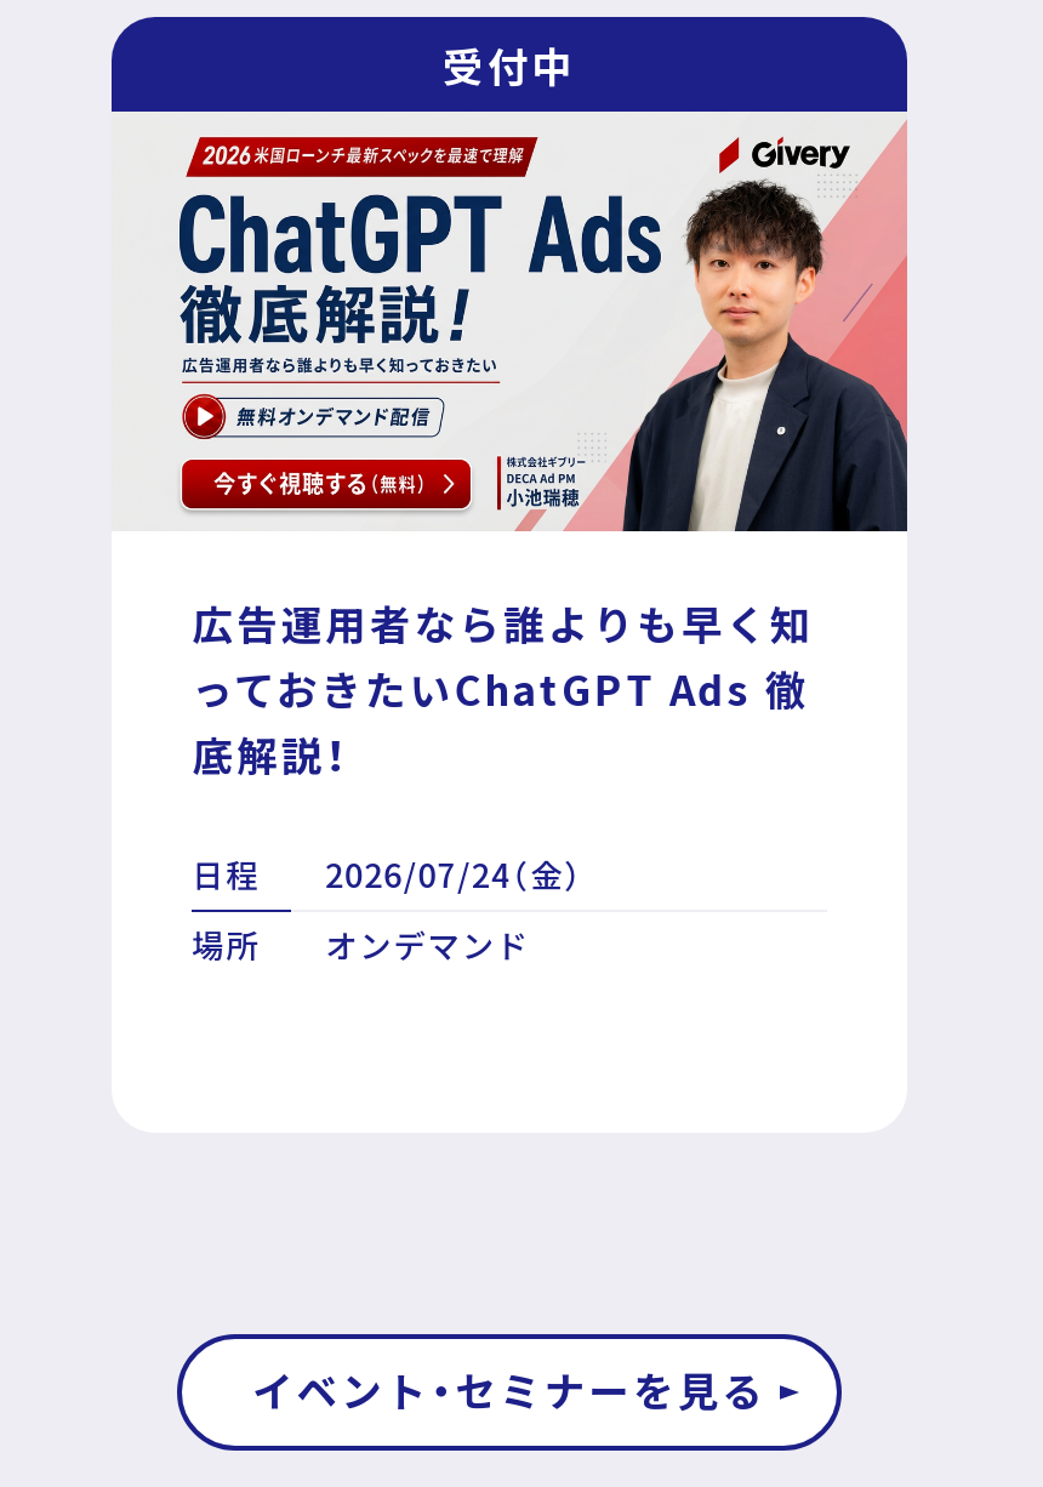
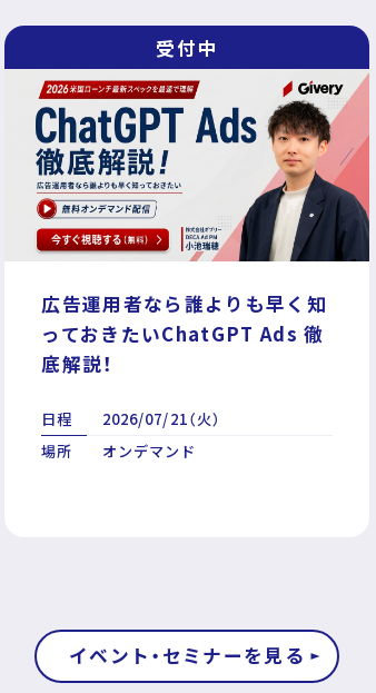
[192,852,584,899] 日程 2026/07/24（金） -> [41,409,221,430] 日程 2026/07/21（火）

